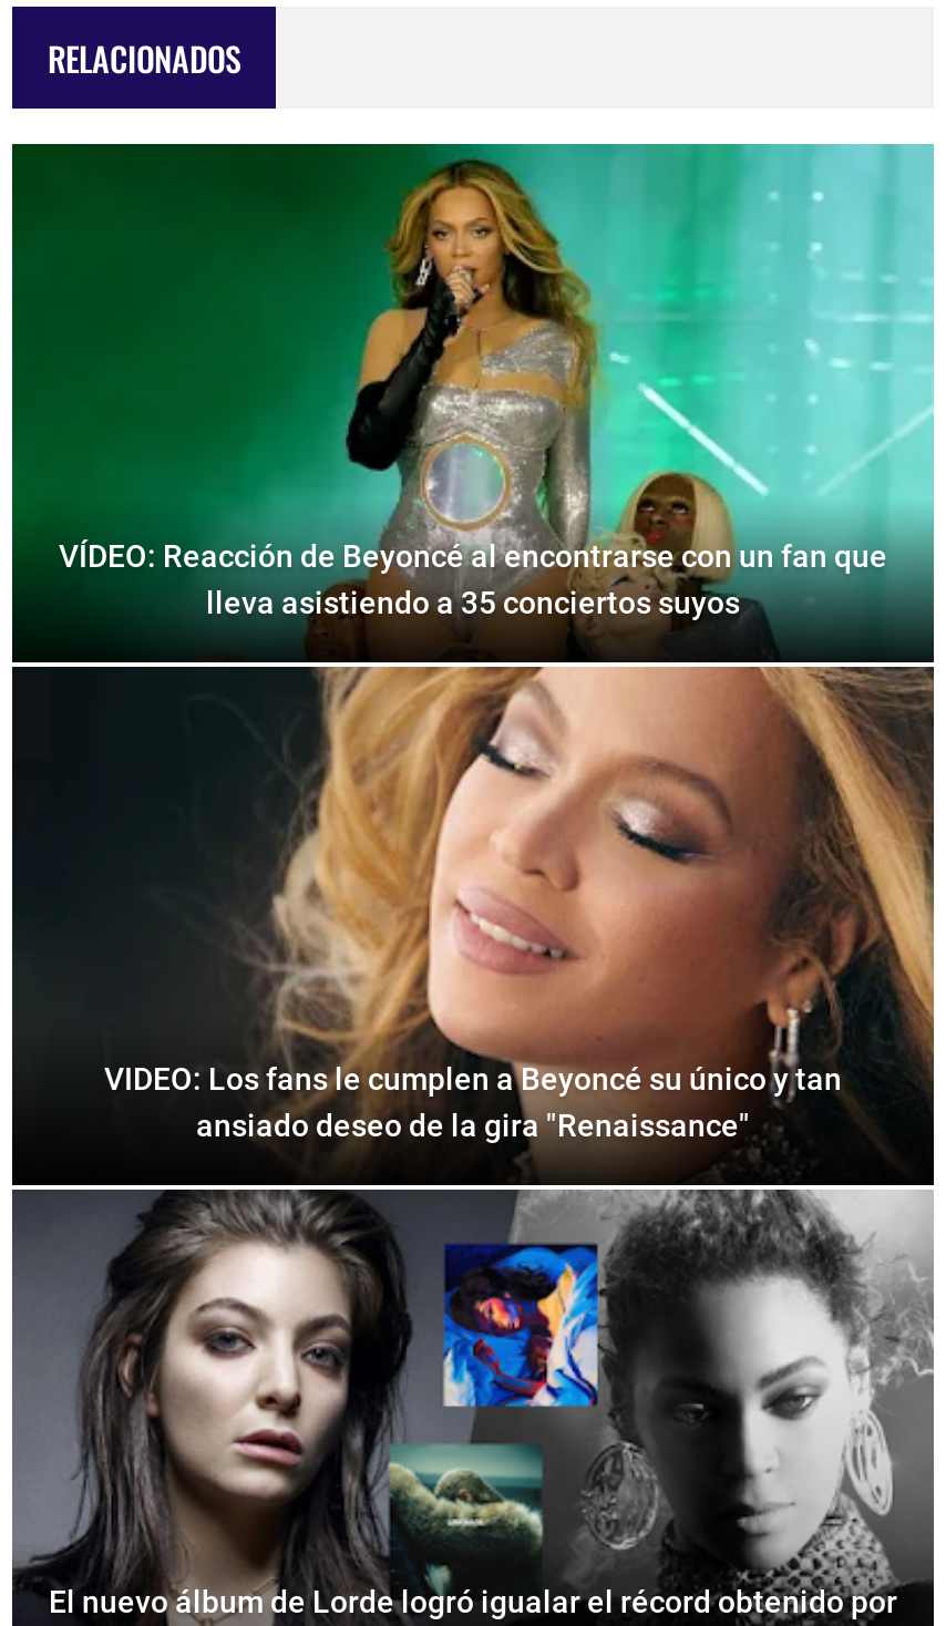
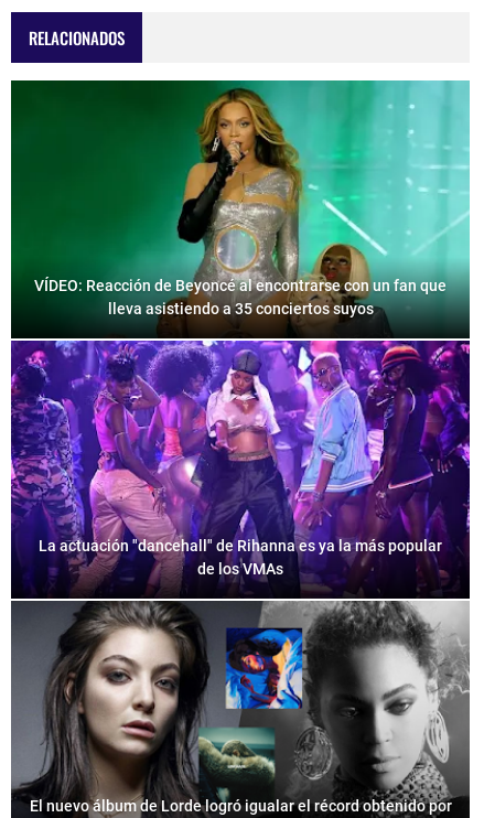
[10,665,936,1176] [image] | VIDEO: Los fans le cumplen a Beyoncé su único y tan | ansiado deseo de la gira "Renaissance" -> [10,340,471,594] [image] | La actuación "dancehall" de Rihanna es ya la más popular | de los VMAs

